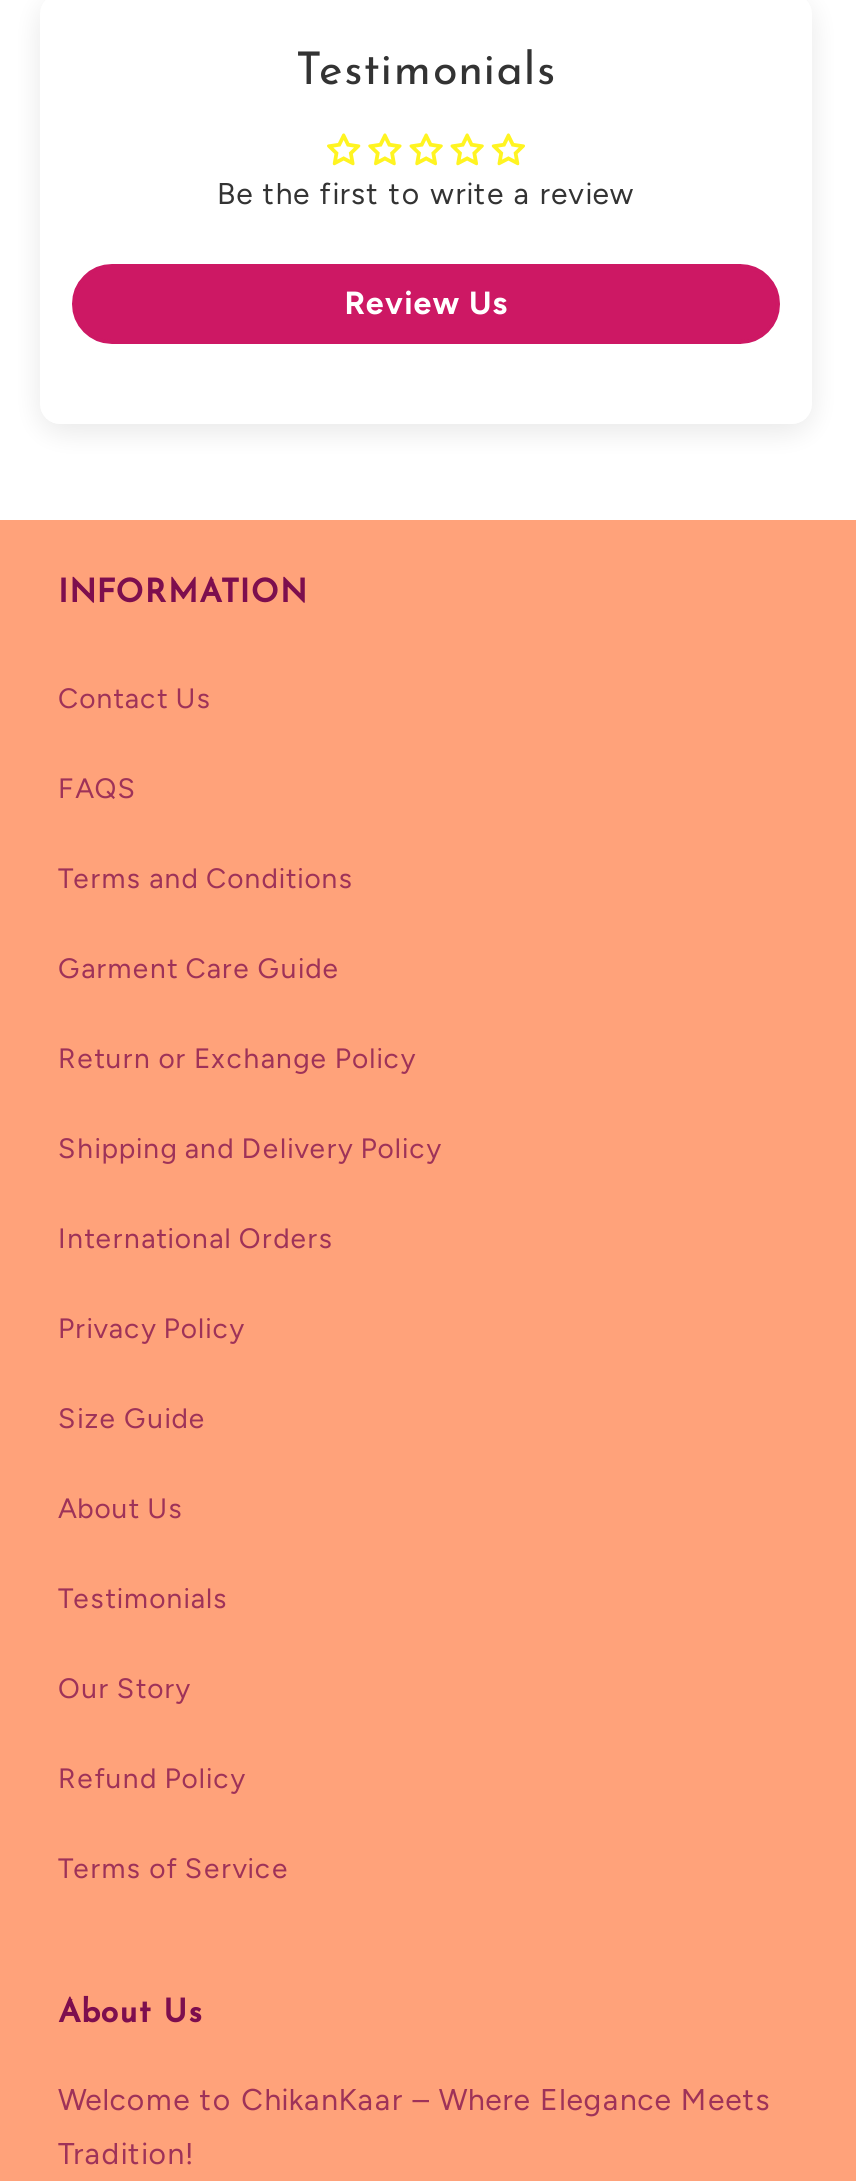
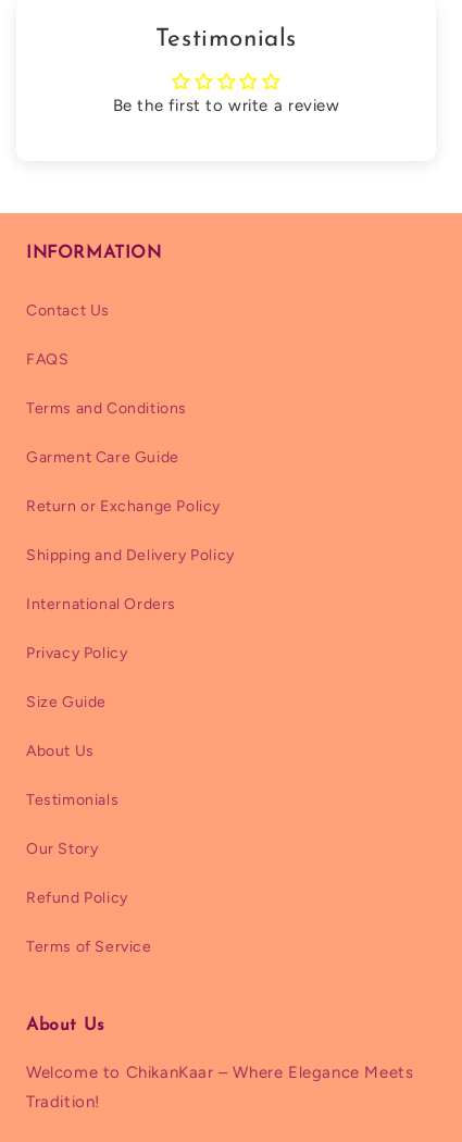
[345,284,507,322] Review Us -> none

